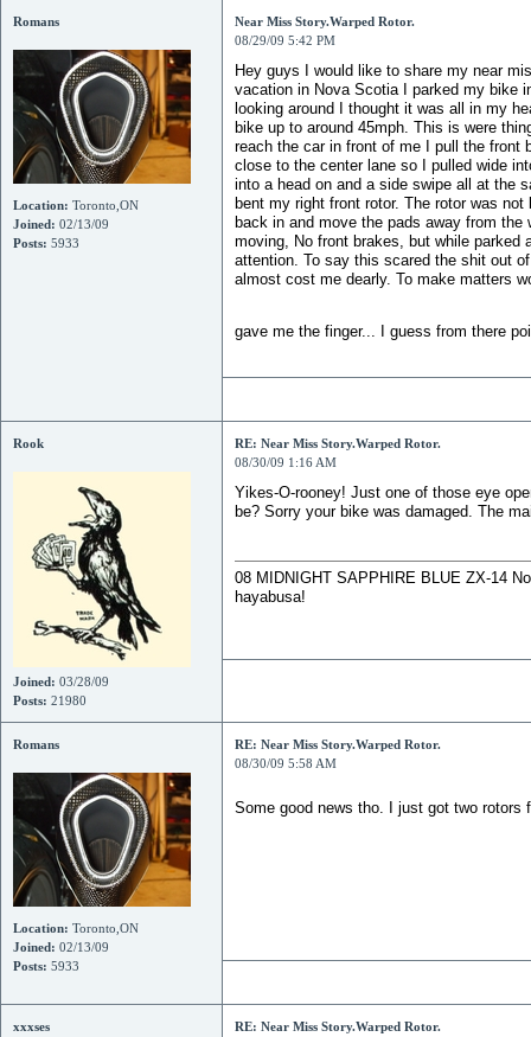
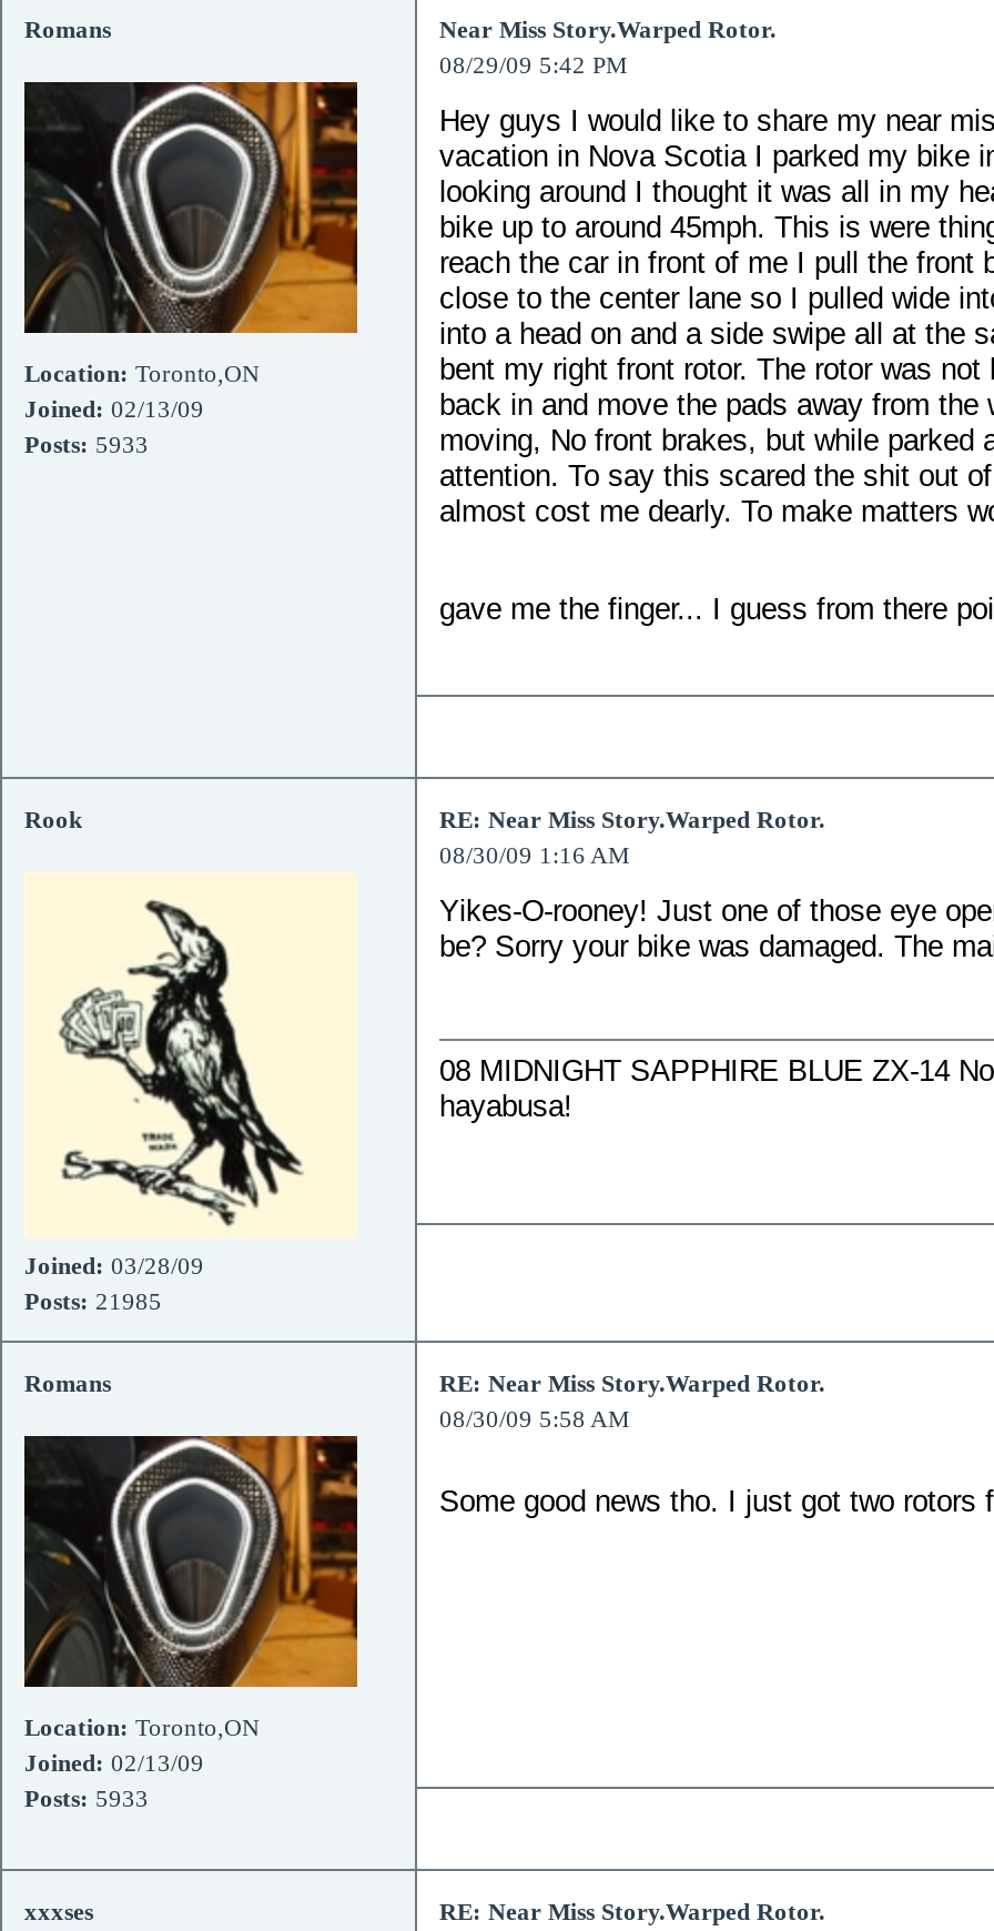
[13,693,87,708] Posts: 21980 -> [24,1287,162,1314] Posts: 21985

